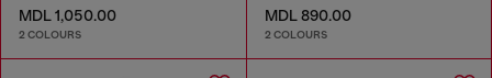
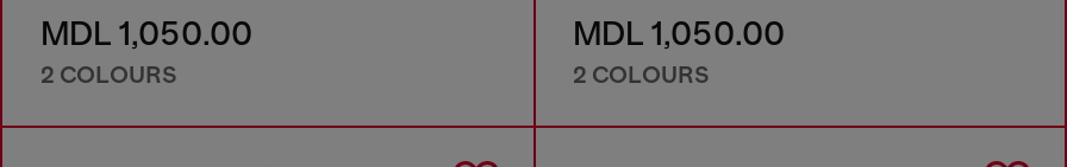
[264,7,351,24] MDL 890.00 -> [573,13,785,51] MDL 1,050.00

